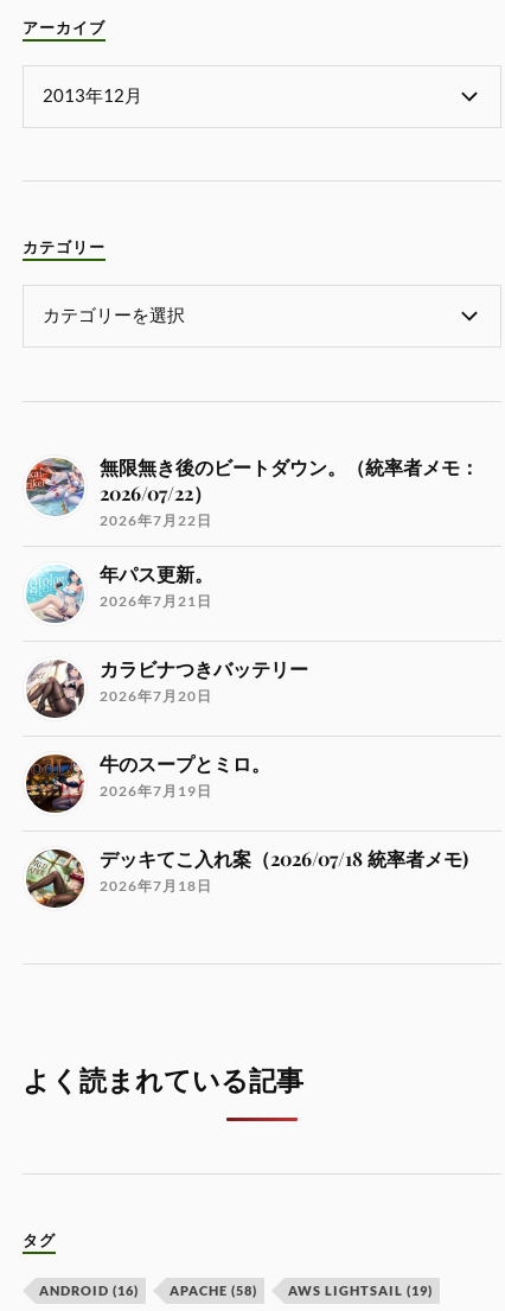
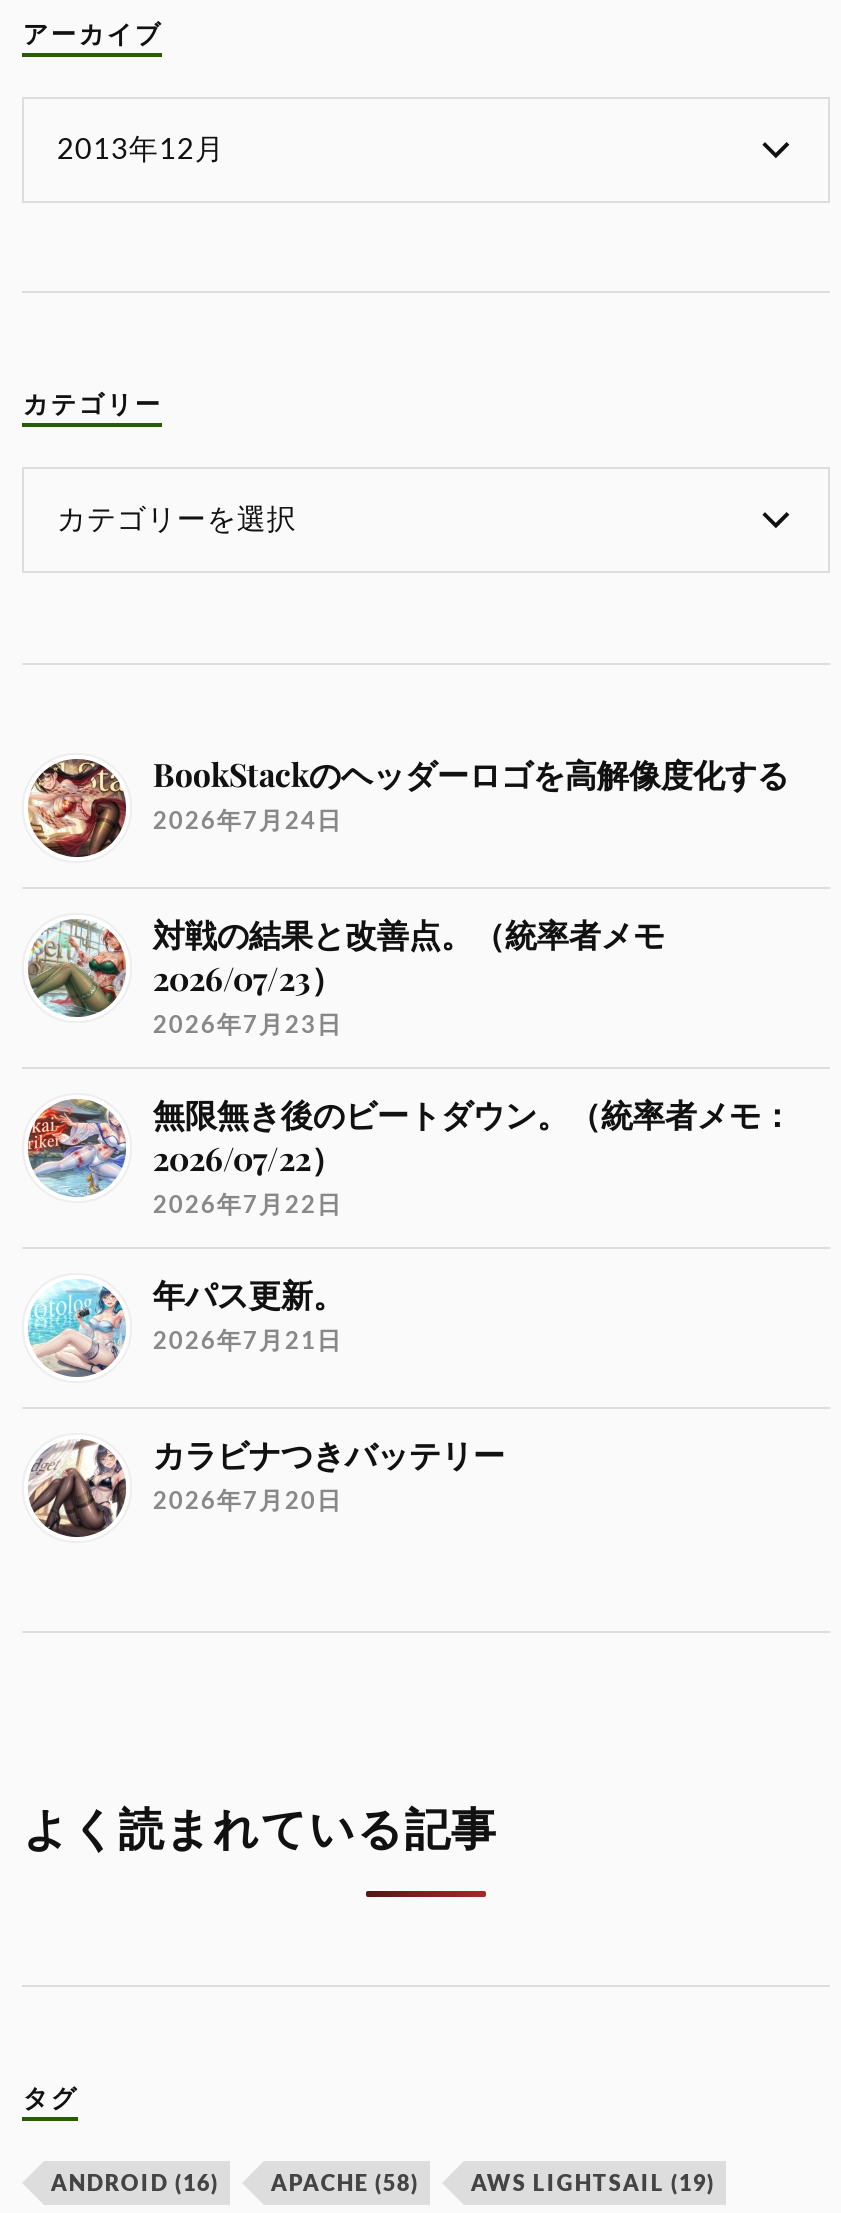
none -> [26,917,124,1019] [image]
none -> [28,753,789,1039] [image] | BookStackのヘッダーロゴを高解像度化する | 2026年7月24日 | 対戦の結果と改善点。（統率者メモ | 2026/07/23） | 2026年7月23日
moved [24,454,479,705] -> [24,1093,793,1515]: [image] | 無限無き後のビートダウン。（統率者メモ： | 2026/07/22） | 2026年7月22日 | 年パス更新。 | 2026年7月21日 | カラビナつきバッテリー | 2026年7月20日
[25,751,469,895] [image] | 牛のスープとミロ。 | 2026年7月19日 | デッキてこ入れ案（2026/07/18 統率者メモ) | 2026年7月18日 -> none
[26,849,83,905] [image] -> none

